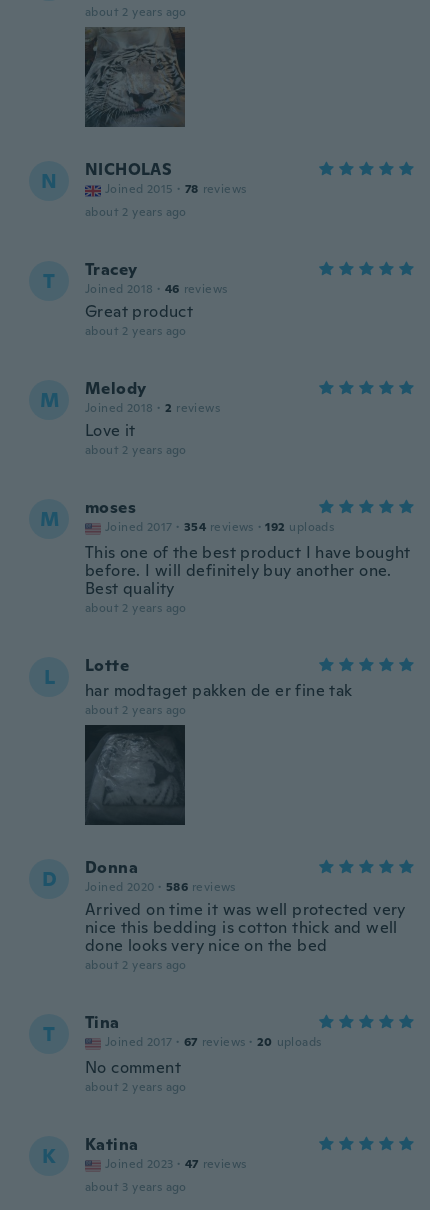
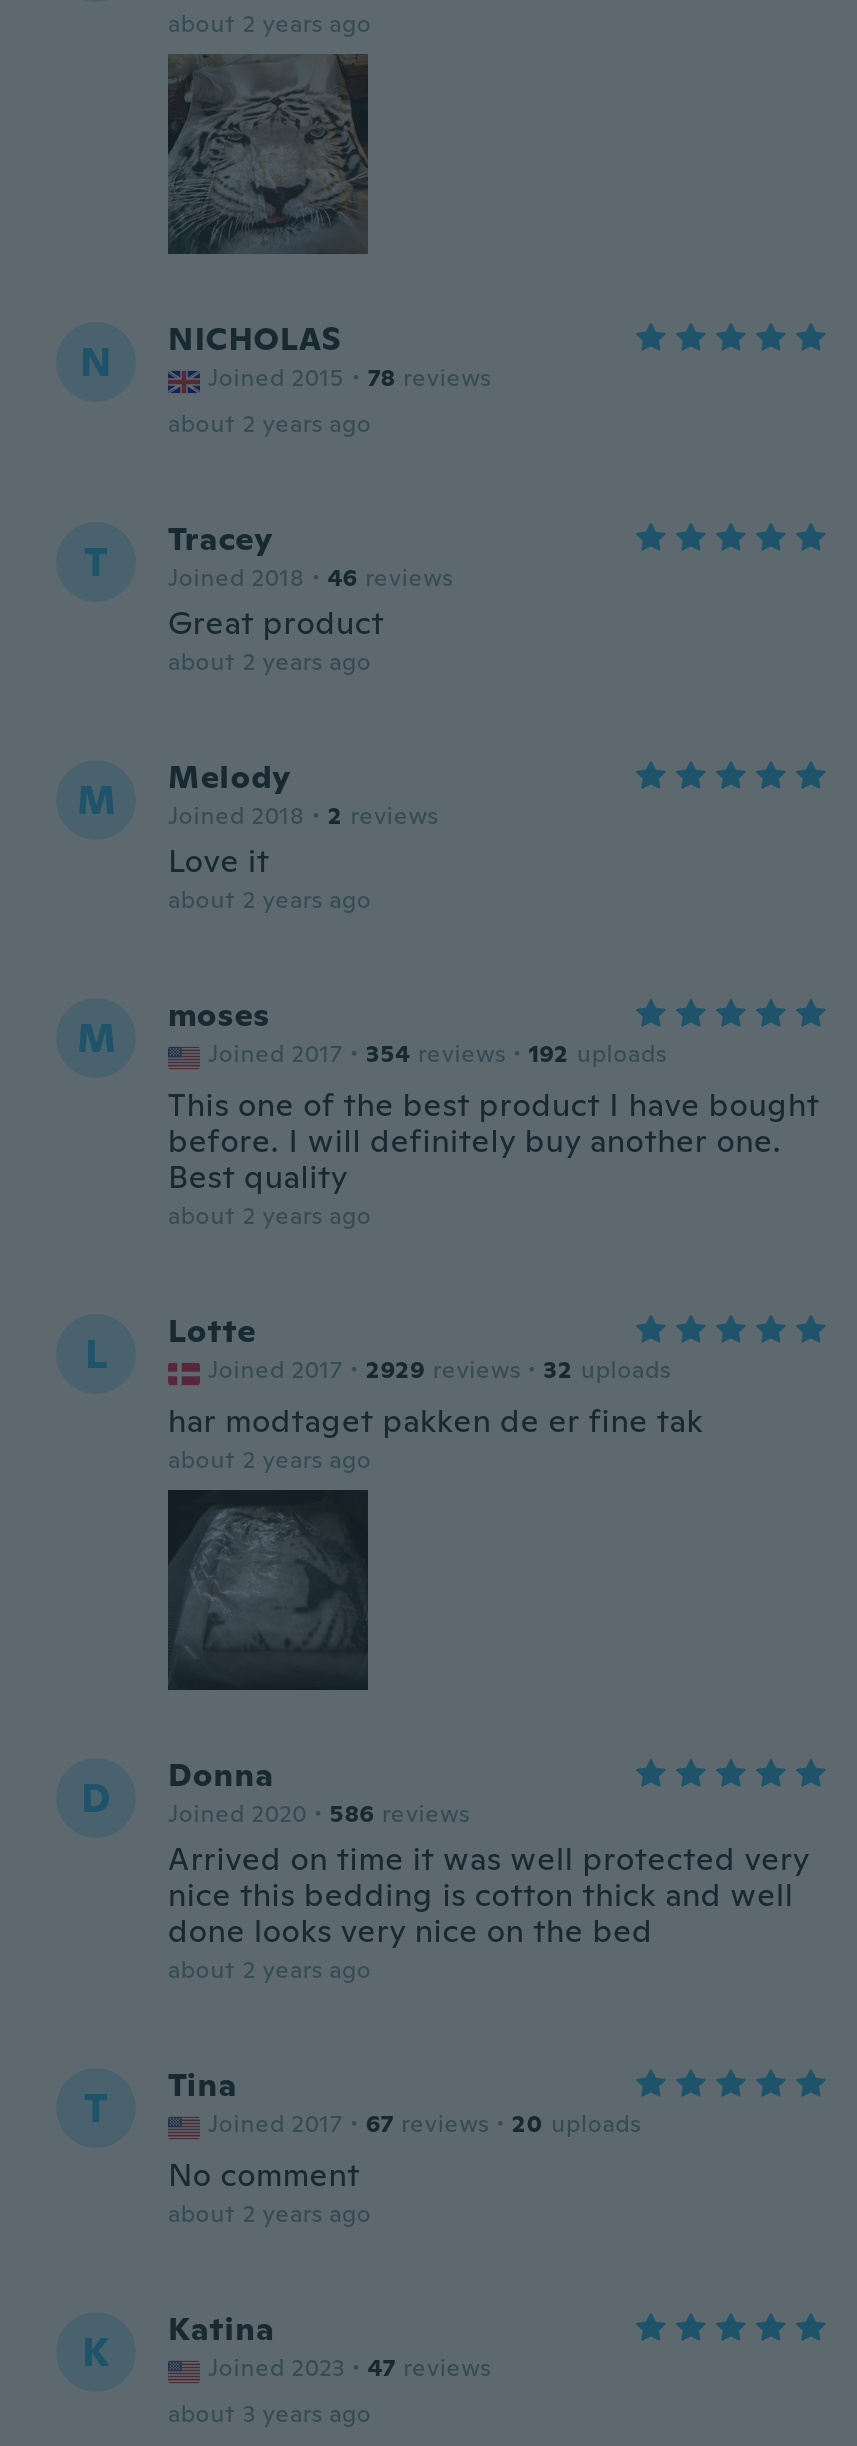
none -> [208,1354,671,1386] Joined 2017 · 2929 reviews · 32 uploads

